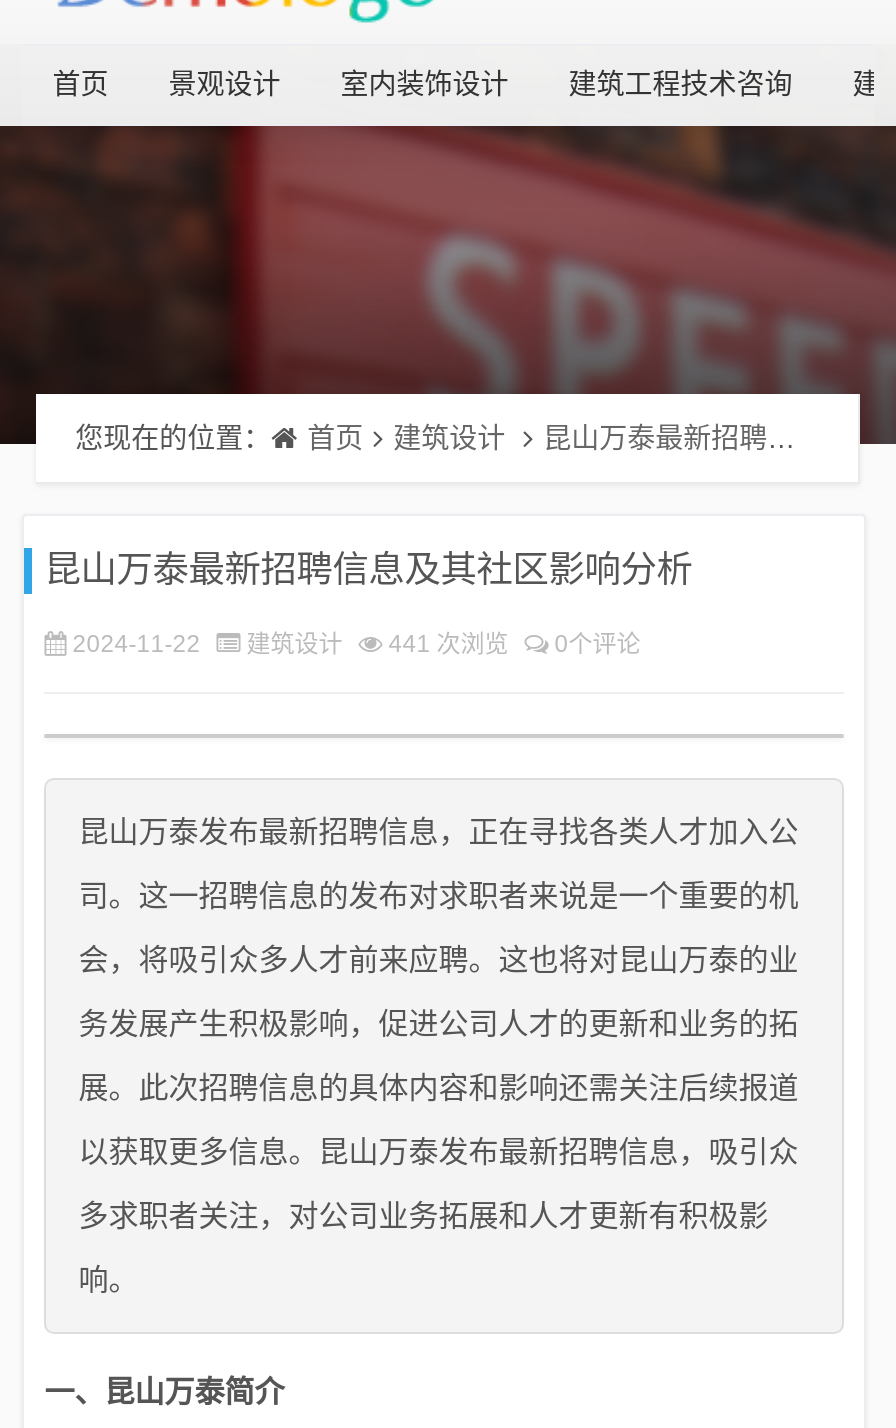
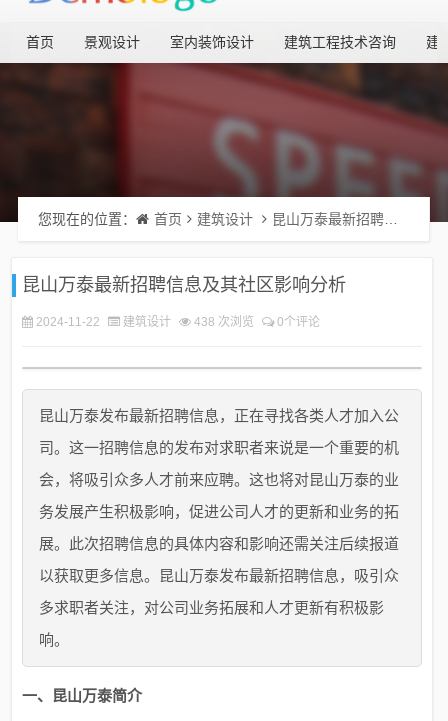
[66,630,640,658] 2024-11-22 建筑设计 441 次浏览 0个评论 -> [33,315,320,329] 2024-11-22 建筑设计 438 次浏览 0个评论

